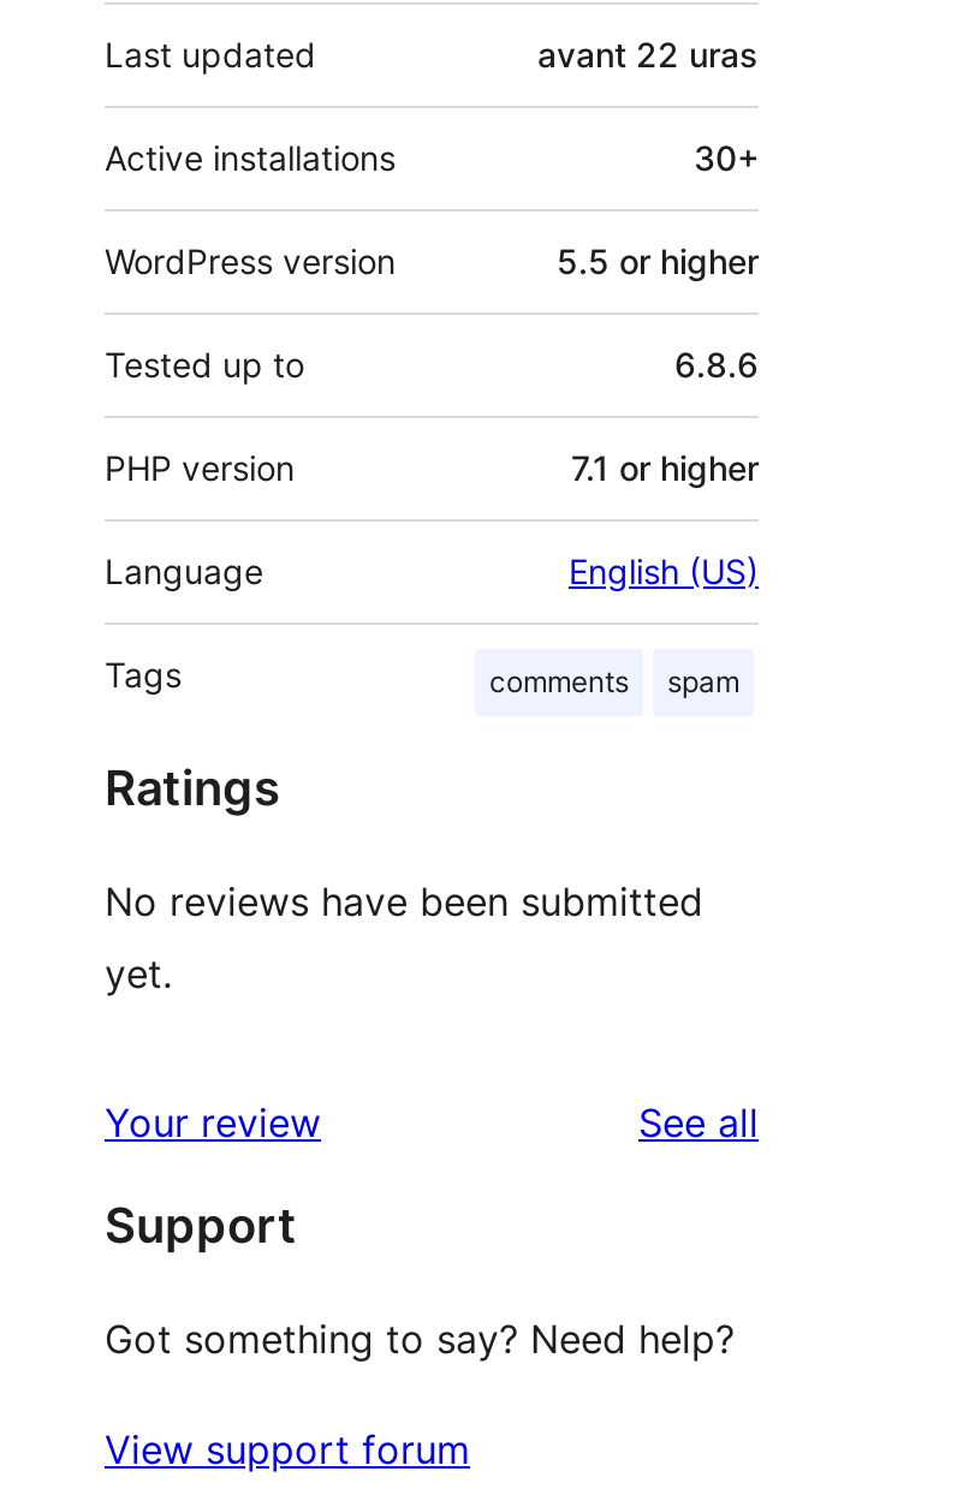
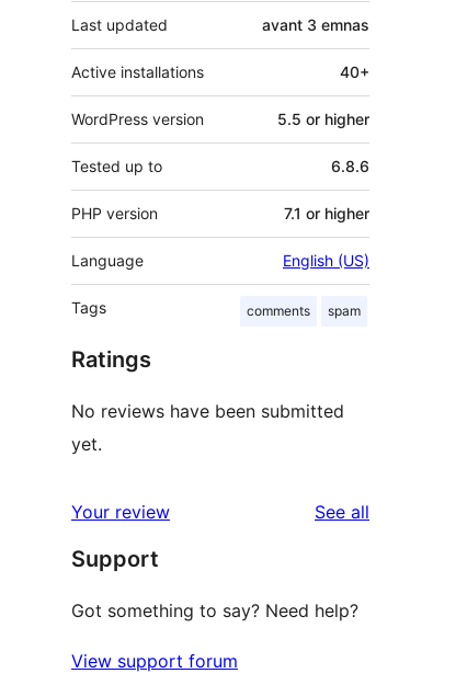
[537,33,759,74] avant 22 uras -> [262,15,369,34] avant 3 emnas
[694,136,759,177] 30+ -> [340,62,369,81] 40+

